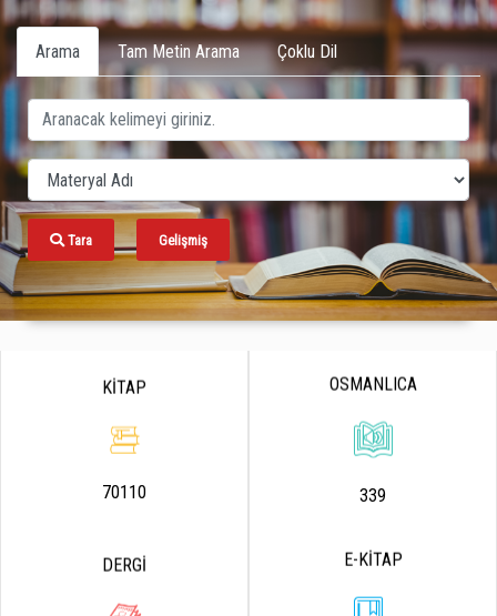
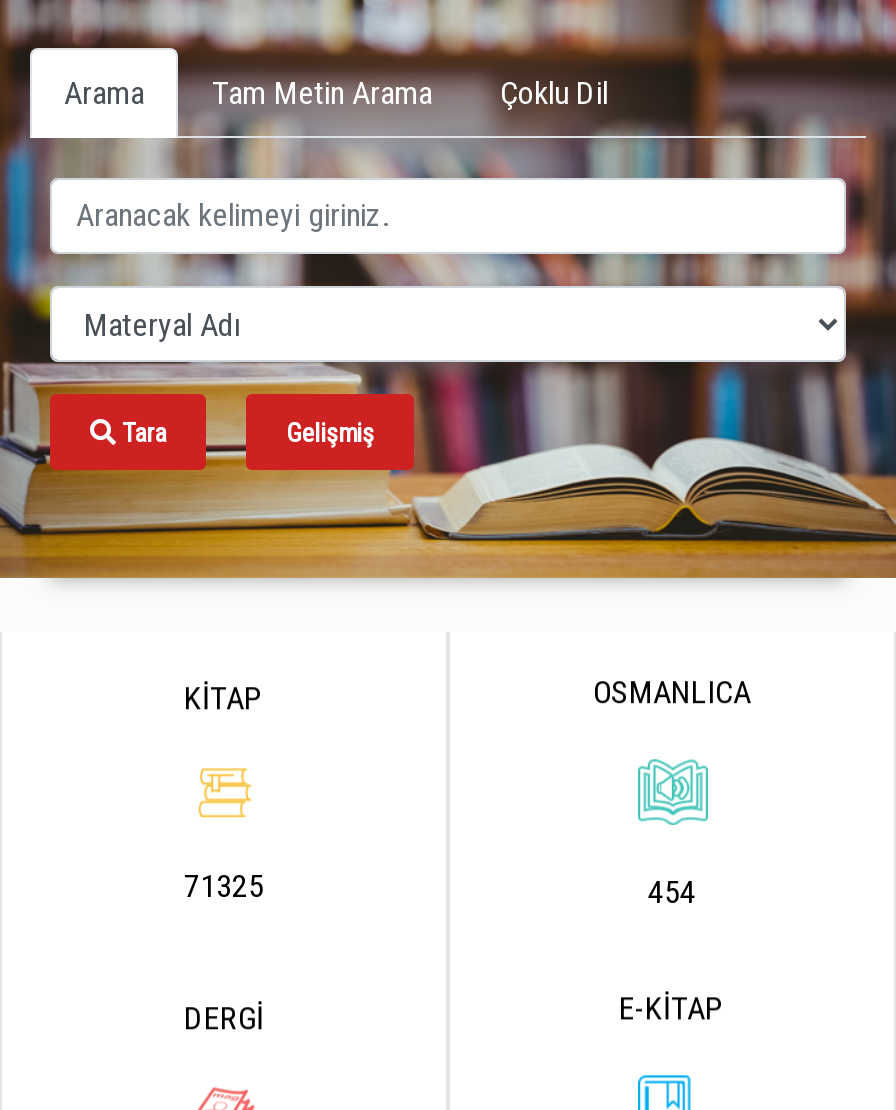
[102,481,146,502] 70110 -> [184,867,264,905] 71325
[359,485,386,506] 339 -> [648,873,696,911] 454

